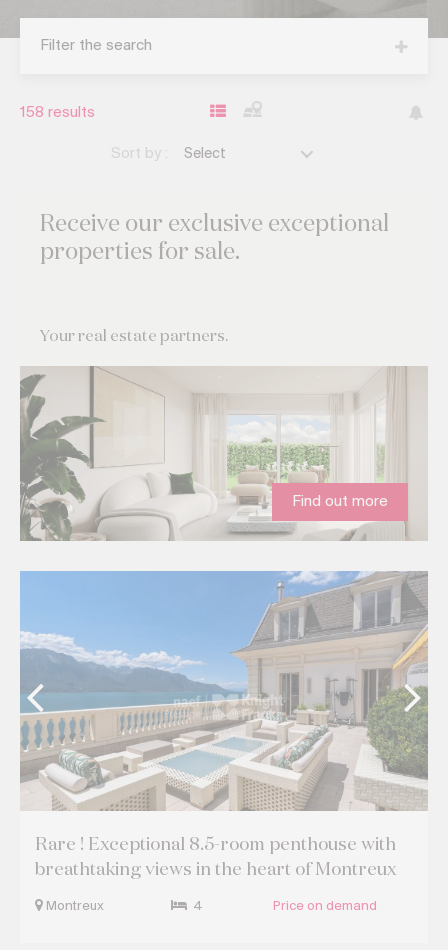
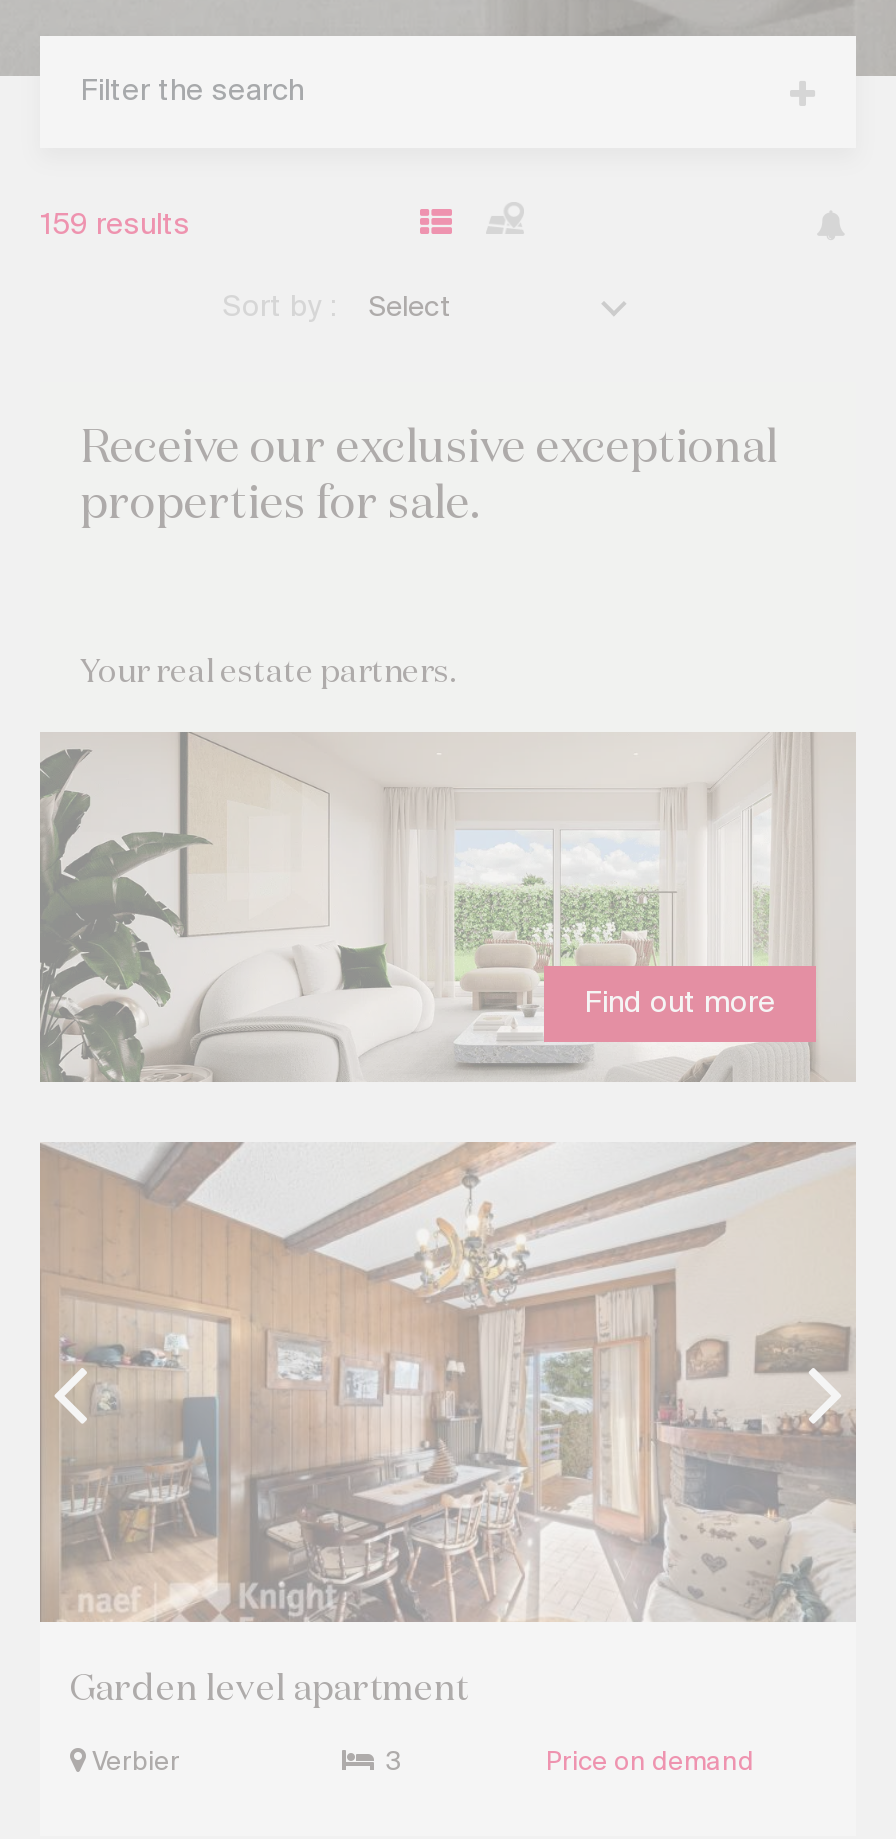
[20,105,95,121] 158 results -> [40,210,190,242] 159 results
[19,570,428,879] [image] | Rare ! Exceptional 8.5-room penthouse with | breathtaking views in the heart of Montreux -> [38,1140,856,1708] [image] | Garden level apartment
[46,899,203,914] Montreux | 4 -> [92,1748,402,1778] Verbier | 3

